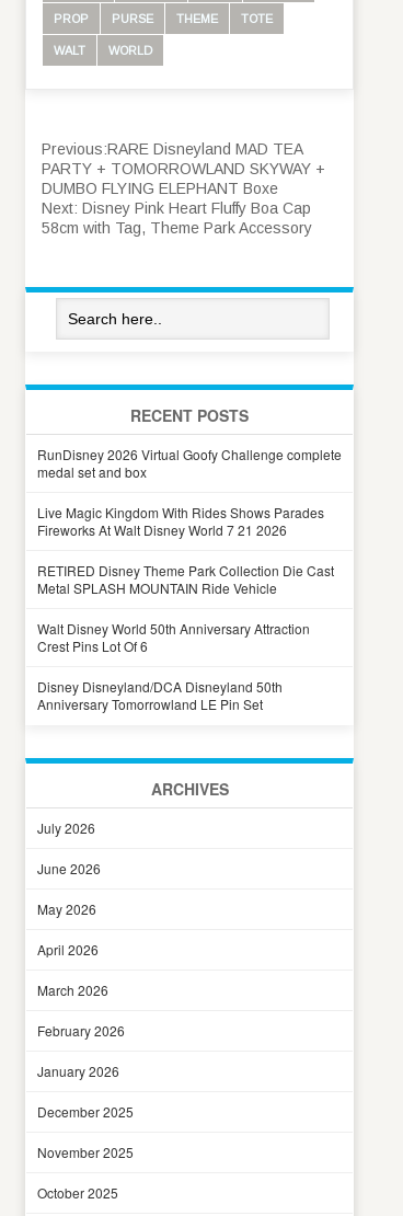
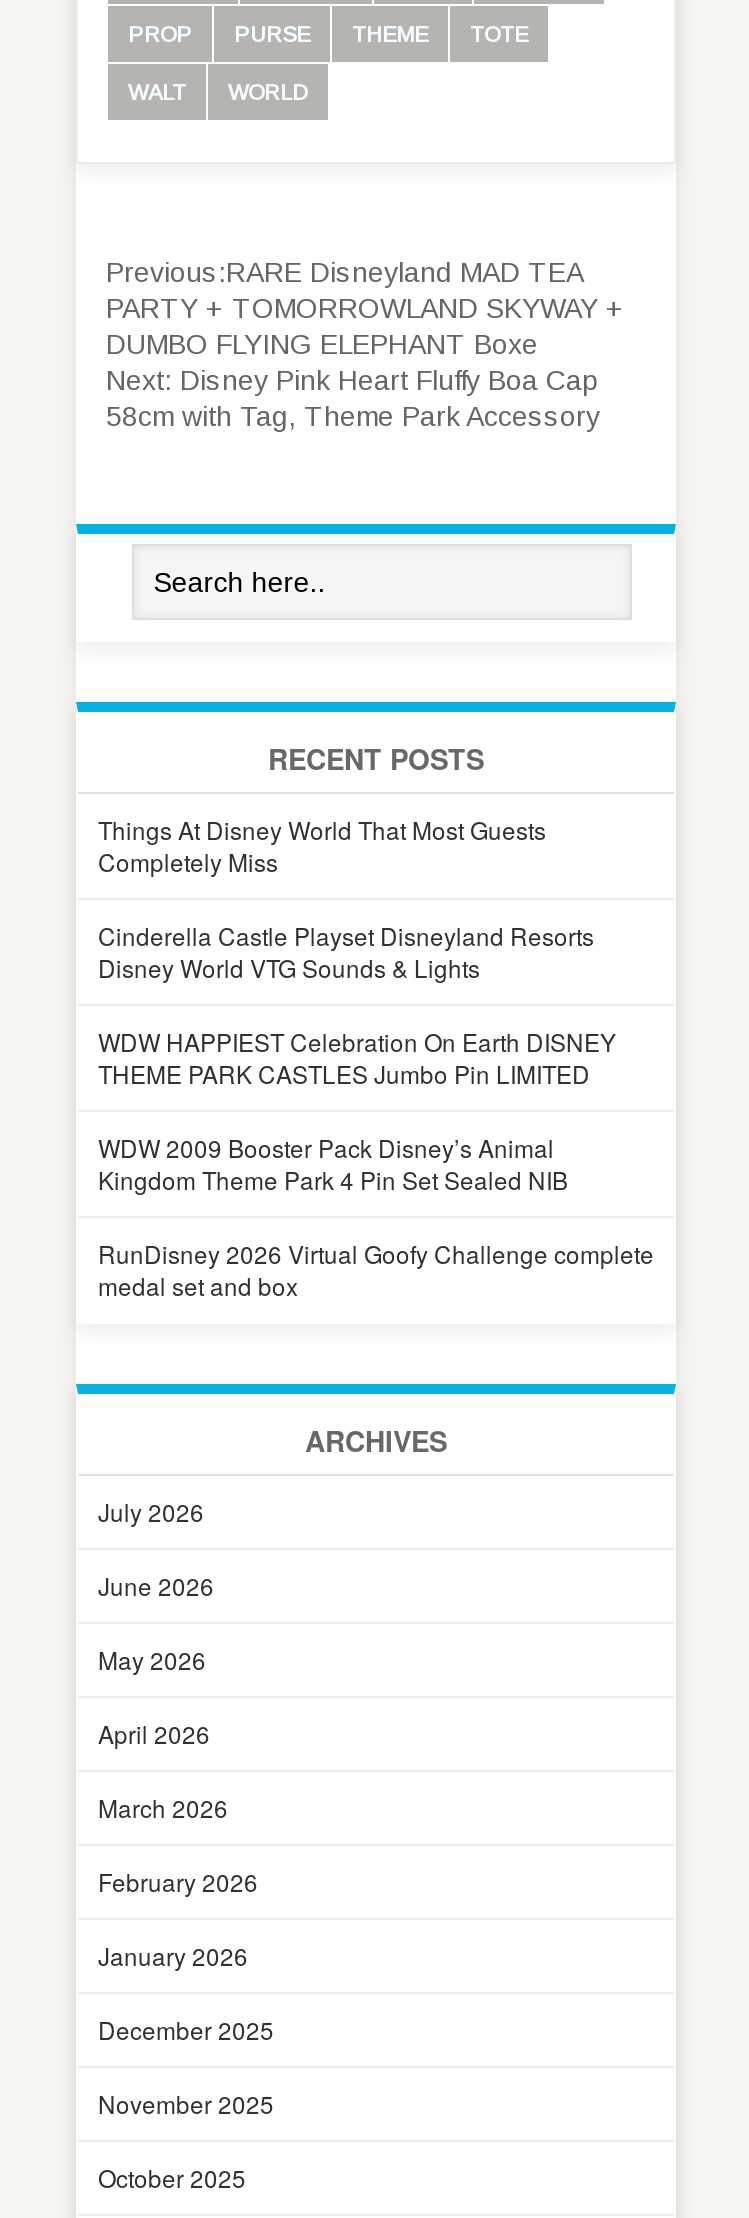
none -> [98,811,616,1195] Things At Disney World That Most Guests | Completely Miss | Cinderella Castle Playset Disneyland Resorts | Disney World VTG Sounds & Lights | WDW HAPPIEST Celebration On Earth DISNEY | THEME PARK CASTLES Jumbo Pin LIMITED | WDW 2009 Booster Pack Disney’s Animal | Kingdom Theme Park 4 Pin Set Sealed NIB
moved [37,444,342,480] -> [98,1235,654,1301]: RunDisney 2026 Virtual Goofy Challenge complete | medal set and box
[37,502,334,713] Live Magic Kingdom With Rides Shows Parades | Fireworks At Walt Disney World 7 21 2026 | RETIRED Disney Theme Park Collection Die Cast | Metal SPLASH MOUNTAIN Ride Vehicle | Walt Disney World 50th Anniversary Attraction | Crest Pins Lot Of 6 | Disney Disneyland/DCA Disneyland 50th | Anniversary Tomorrowland LE Pin Set -> none

